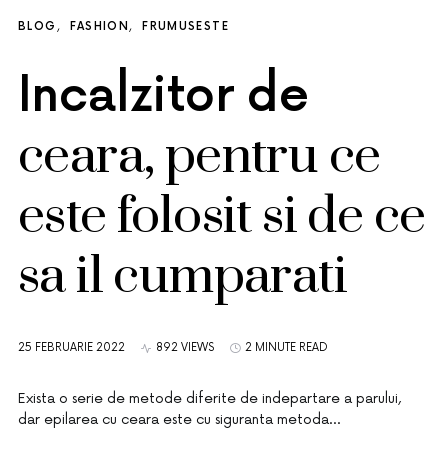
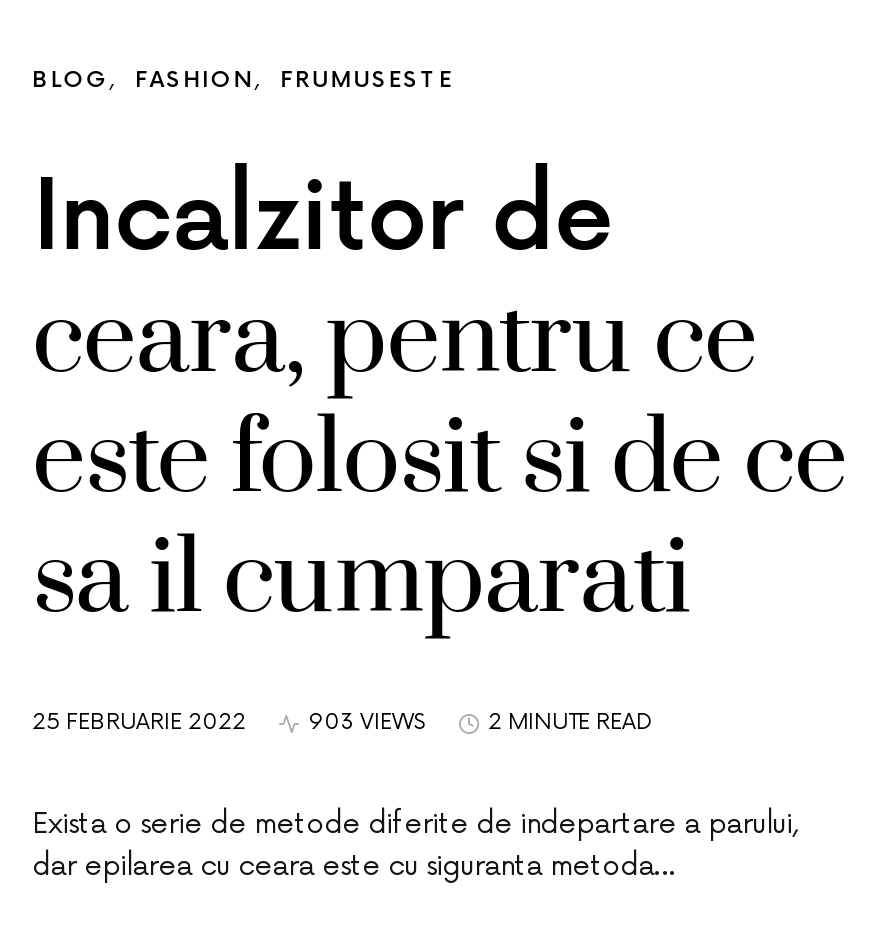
[156,341,214,354] 892 VIEWS -> [308,709,426,735] 903 VIEWS

